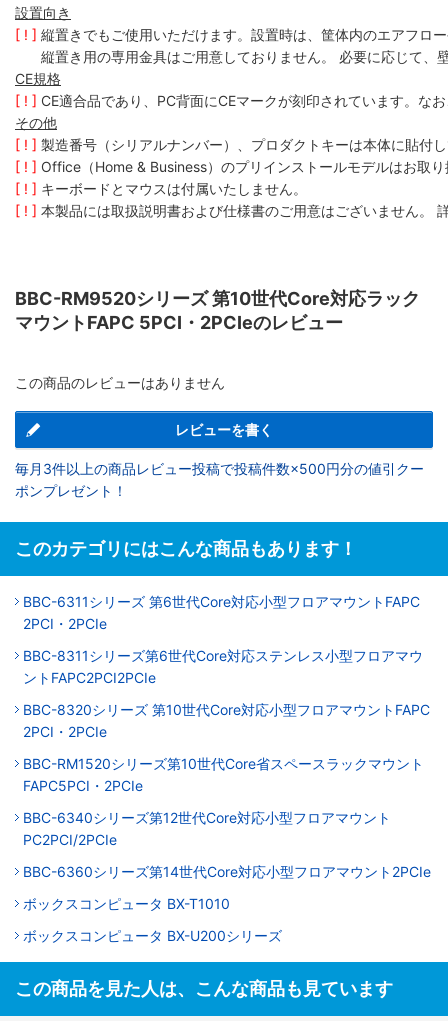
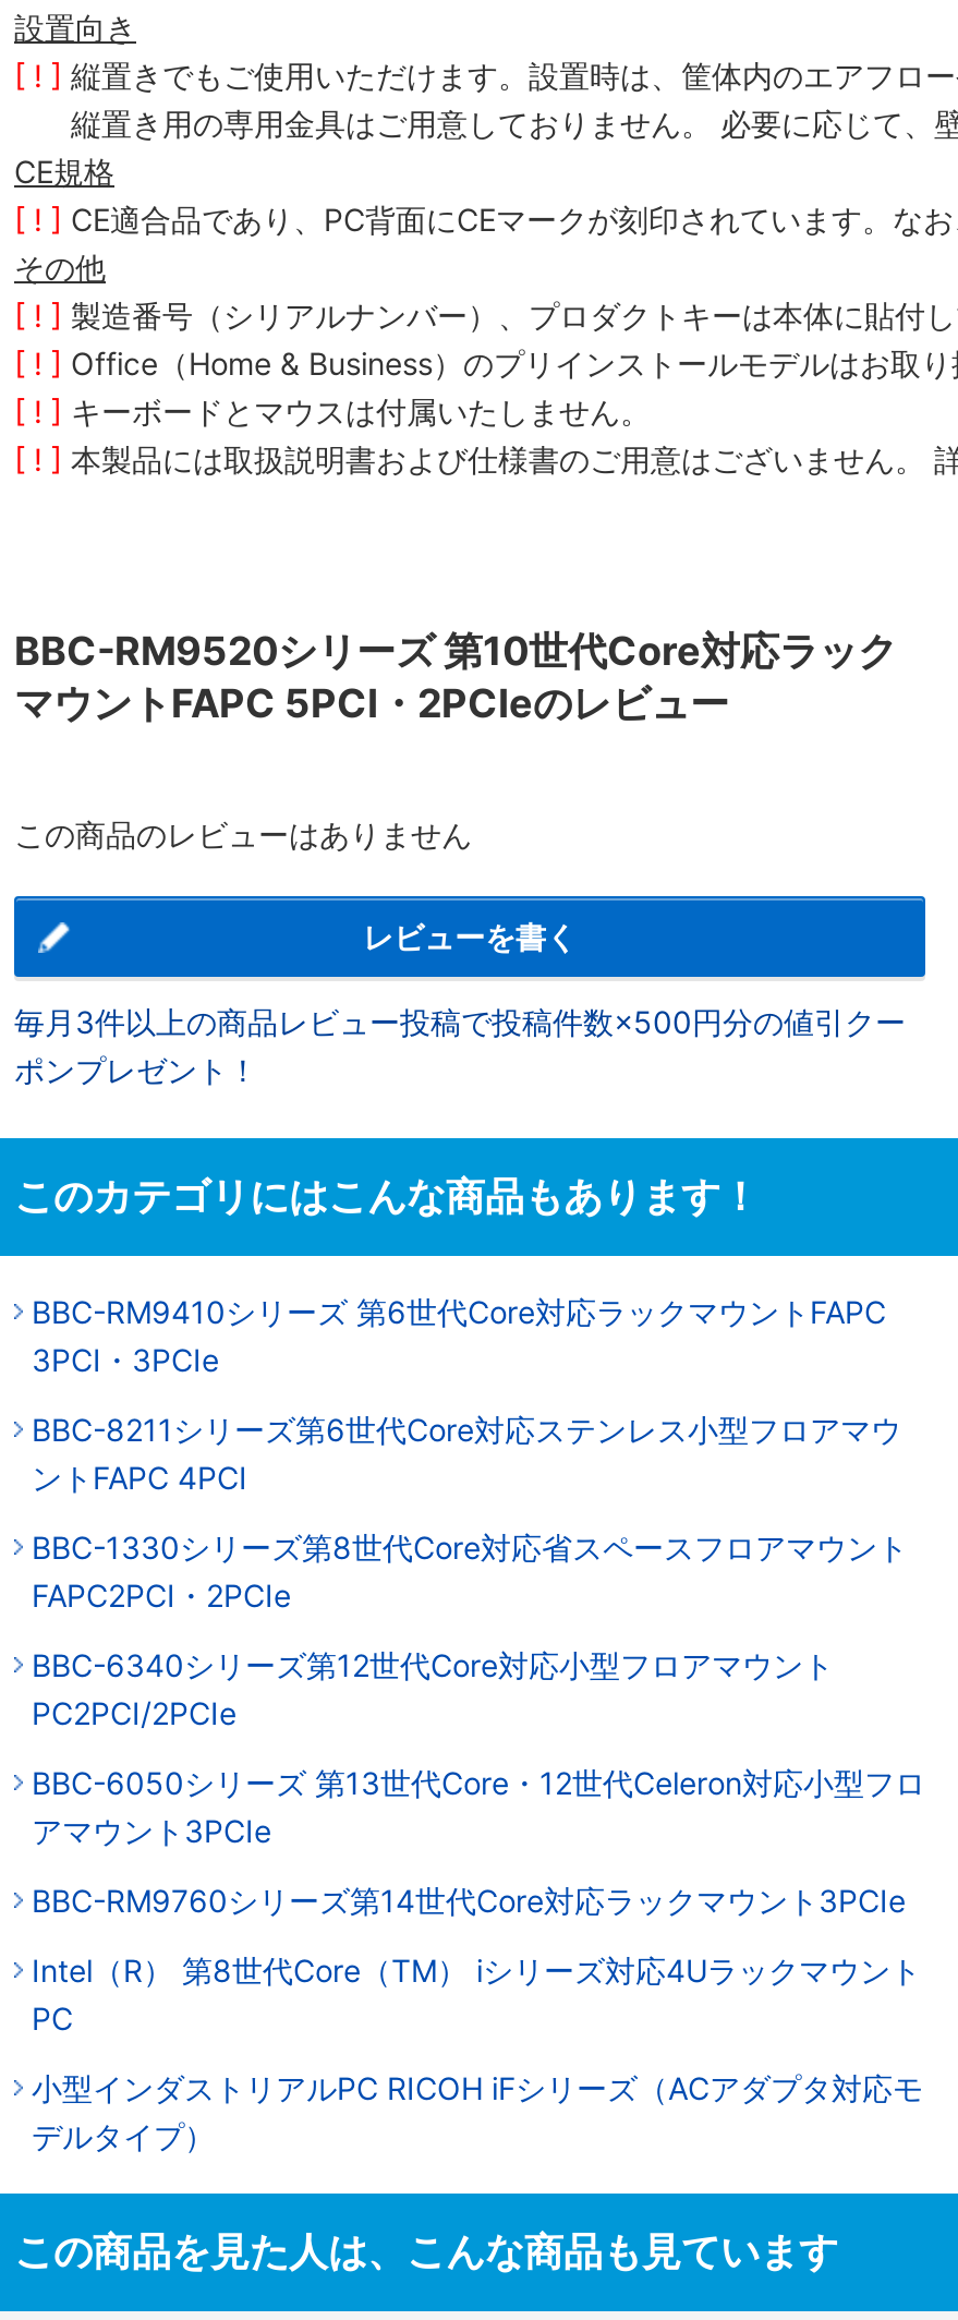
[23,593,430,794] BBC-6311シリーズ 第6世代Core対応小型フロアマウントFAPC | 2PCI・2PCIe | BBC-8311シリーズ第6世代Core対応ステンレス小型フロアマウ | ントFAPC2PCI2PCIe | BBC-8320シリーズ 第10世代Core対応小型フロアマウントFAPC | 2PCI・2PCIe | BBC-RM1520シリーズ第10世代Core省スペースラックマウント | FAPC5PCI・2PCIe -> [32,1292,908,1613] BBC-RM9410シリーズ 第6世代Core対応ラックマウントFAPC | 3PCI・3PCIe | BBC-8211シリーズ第6世代Core対応ステンレス小型フロアマウ | ントFAPC 4PCI | BBC-1330シリーズ第8世代Core対応省スペースフロアマウント | FAPC2PCI・2PCIe
moved [23,809,391,848] -> [32,1645,834,1730]: BBC-6340シリーズ第12世代Core対応小型フロアマウント | PC2PCI/2PCIe
[23,863,431,944] BBC-6360シリーズ第14世代Core対応小型フロアマウント2PCIe | ボックスコンピュータ BX-T1010 | ボックスコンピュータ BX-U200シリーズ -> [32,1763,925,2153] BBC-6050シリーズ 第13世代Core・12世代Celeron対応小型フロ | アマウント3PCIe | BBC-RM9760シリーズ第14世代Core対応ラックマウント3PCIe | Intel（R） 第8世代Core（TM） iシリーズ対応4Uラックマウント | PC | 小型インダストリアルPC RICOH iFシリーズ（ACアダプタ対応モ | デルタイプ）

